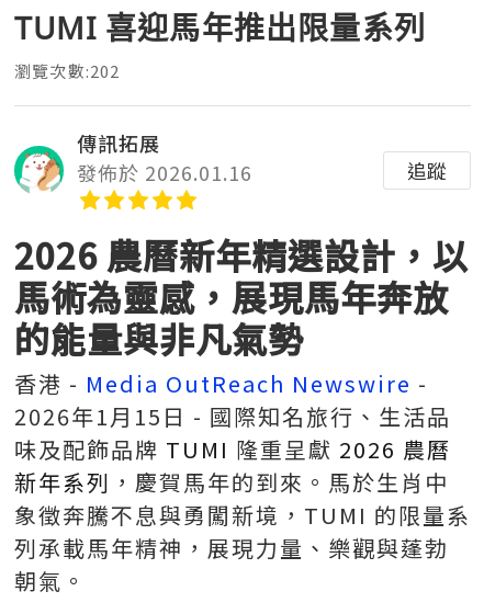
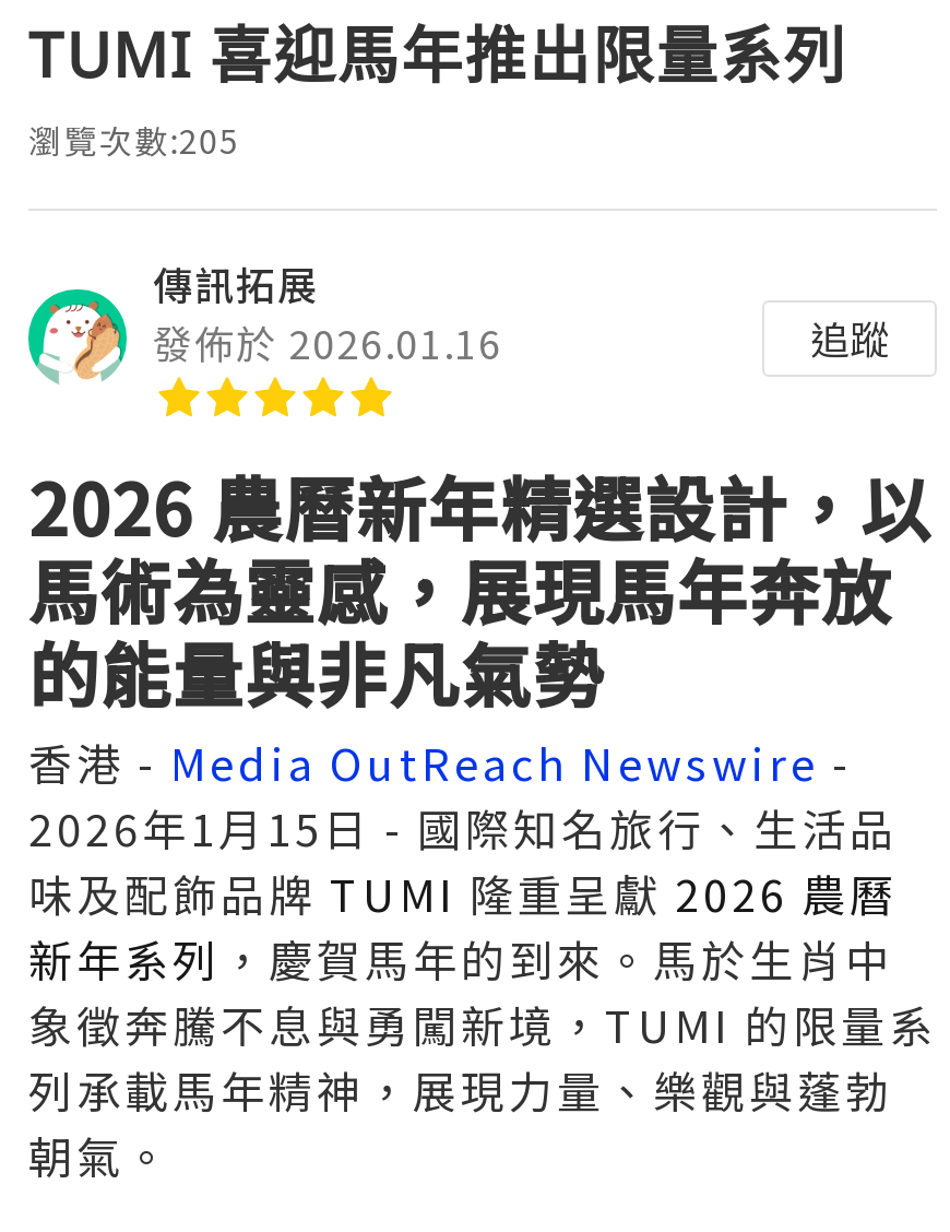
[14,59,120,82] 瀏覽次數:202 -> [28,117,239,163] 瀏覽次數:205

